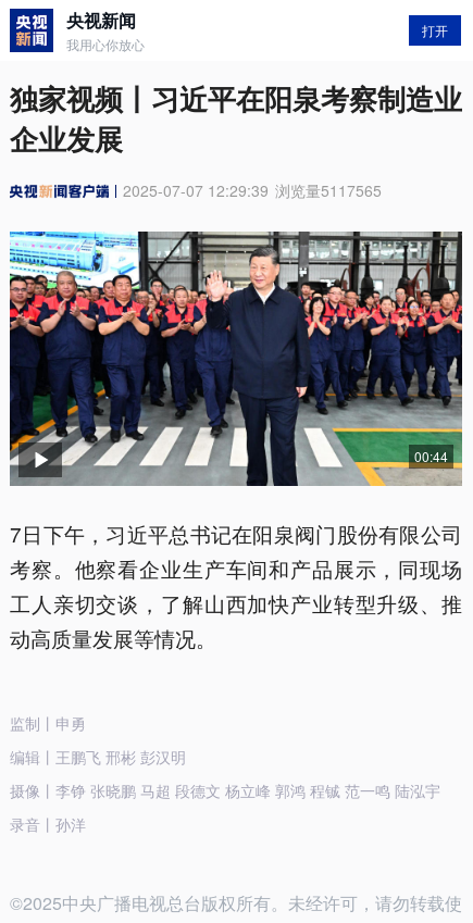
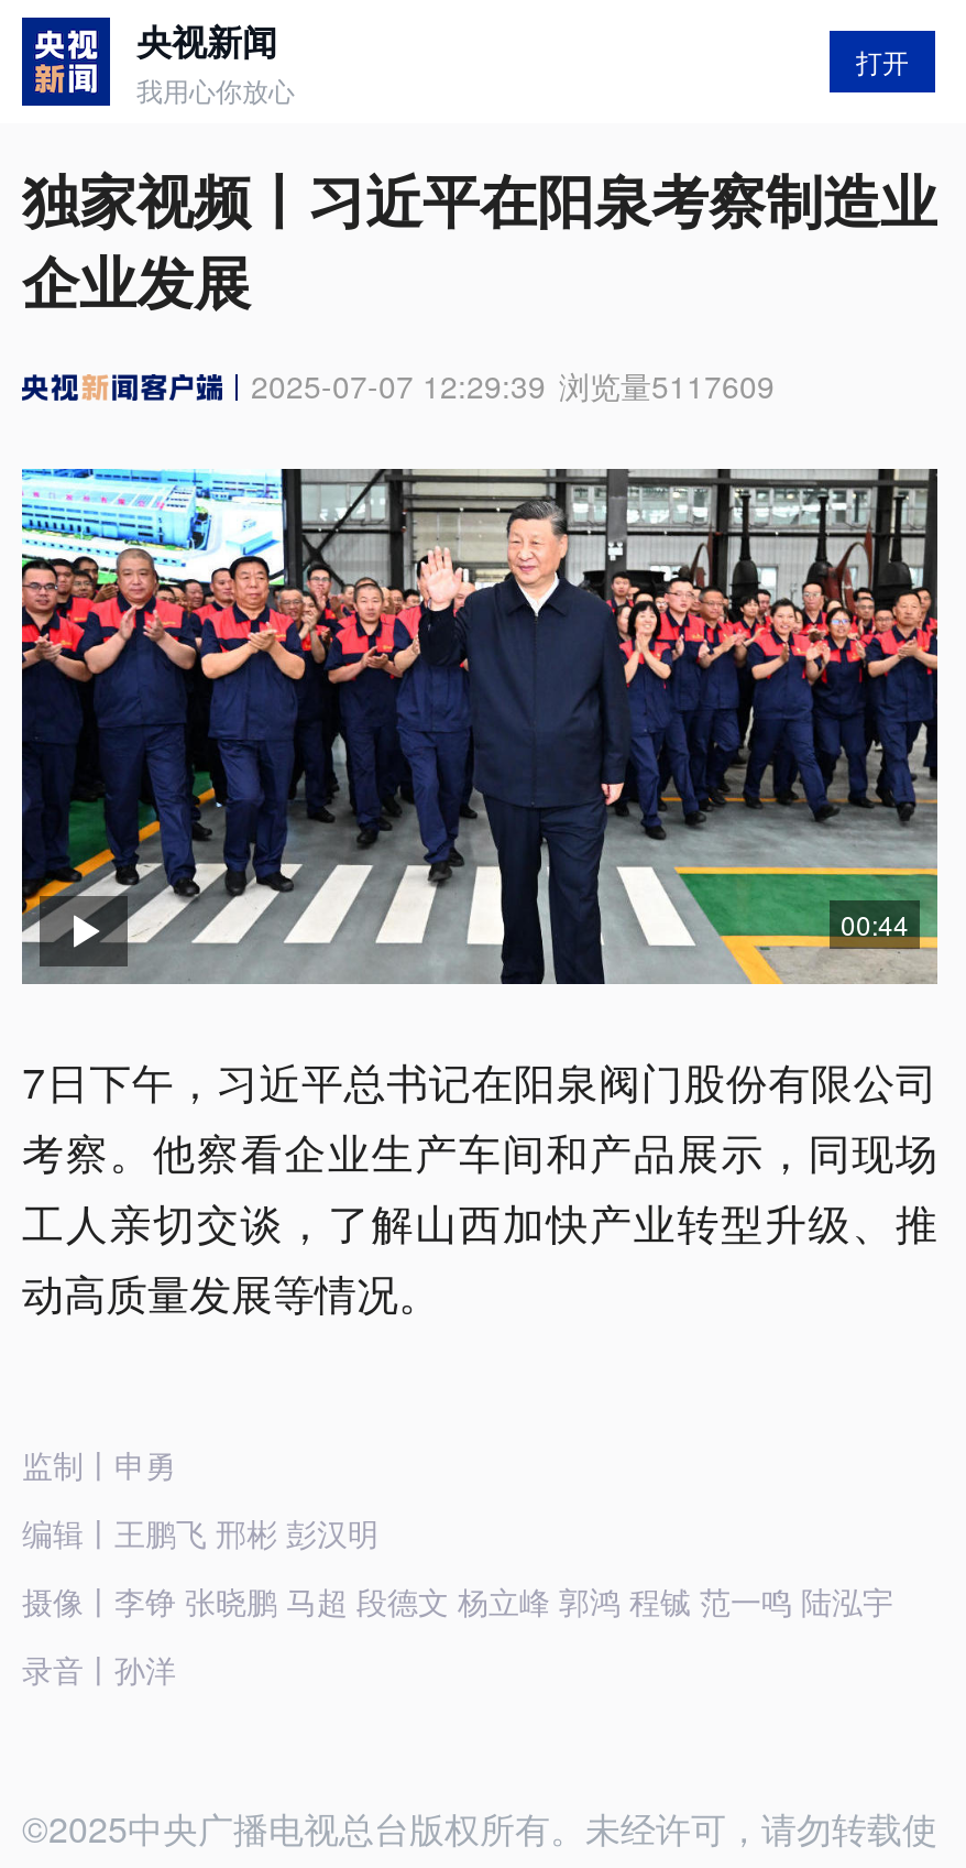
[123,179,382,201] 2025-07-07 12:29:39 浏览量5117565 -> [251,363,775,407] 2025-07-07 12:29:39 浏览量5117609

